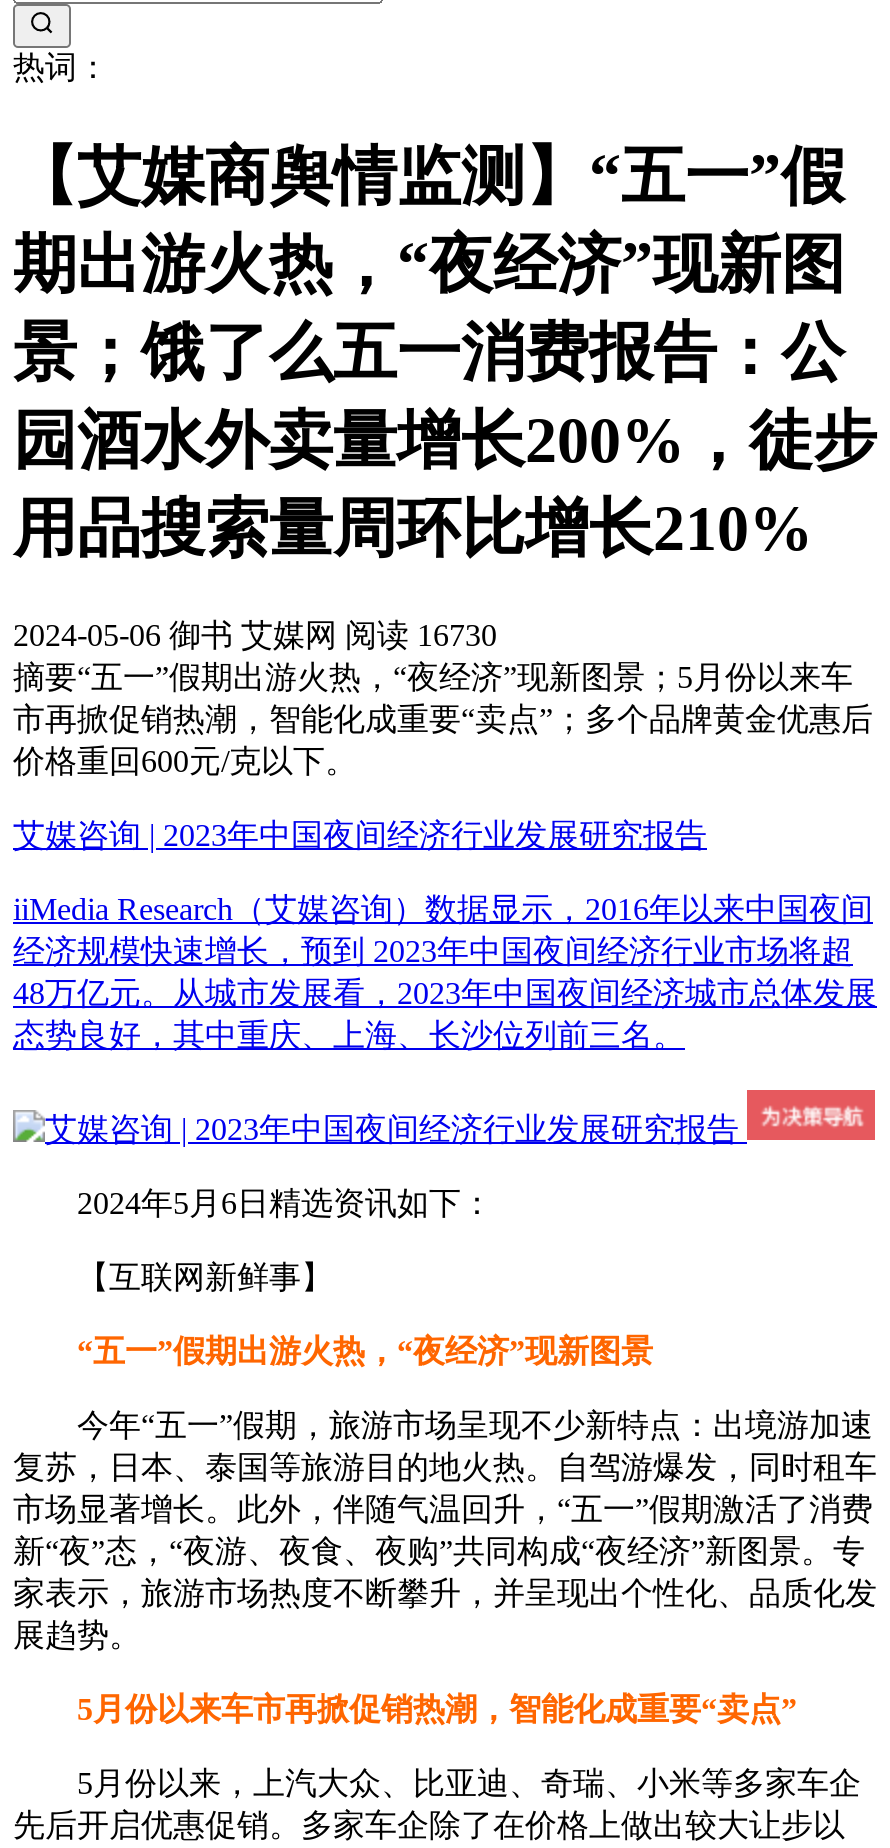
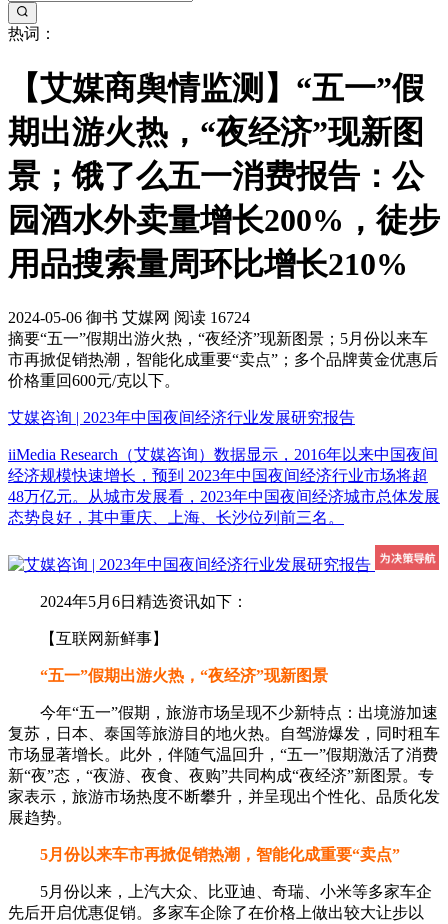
[13,619,497,653] 2024-05-06 御书 艾媒网 阅读 16730 -> [8,309,250,326] 2024-05-06 御书 艾媒网 阅读 16724

